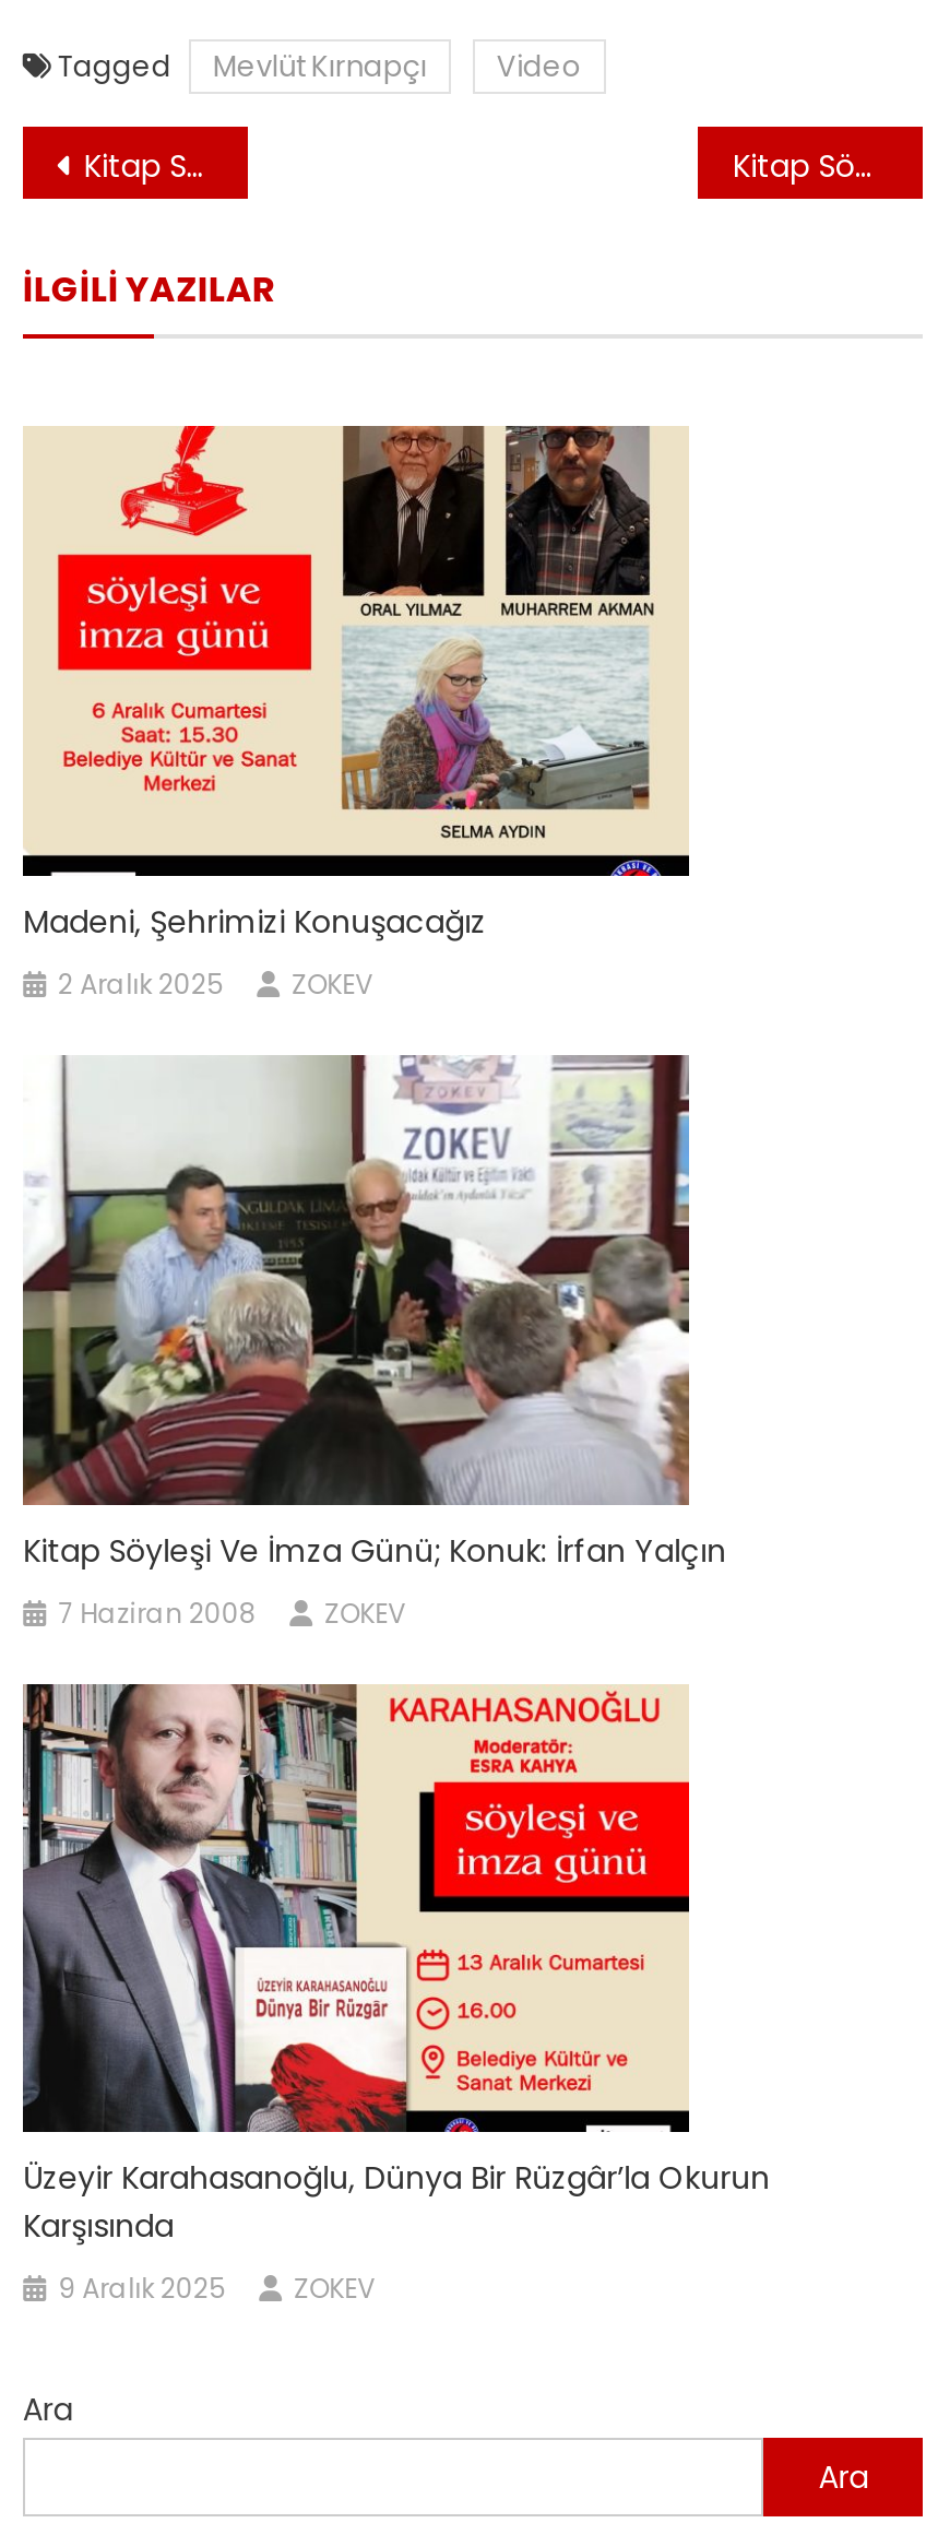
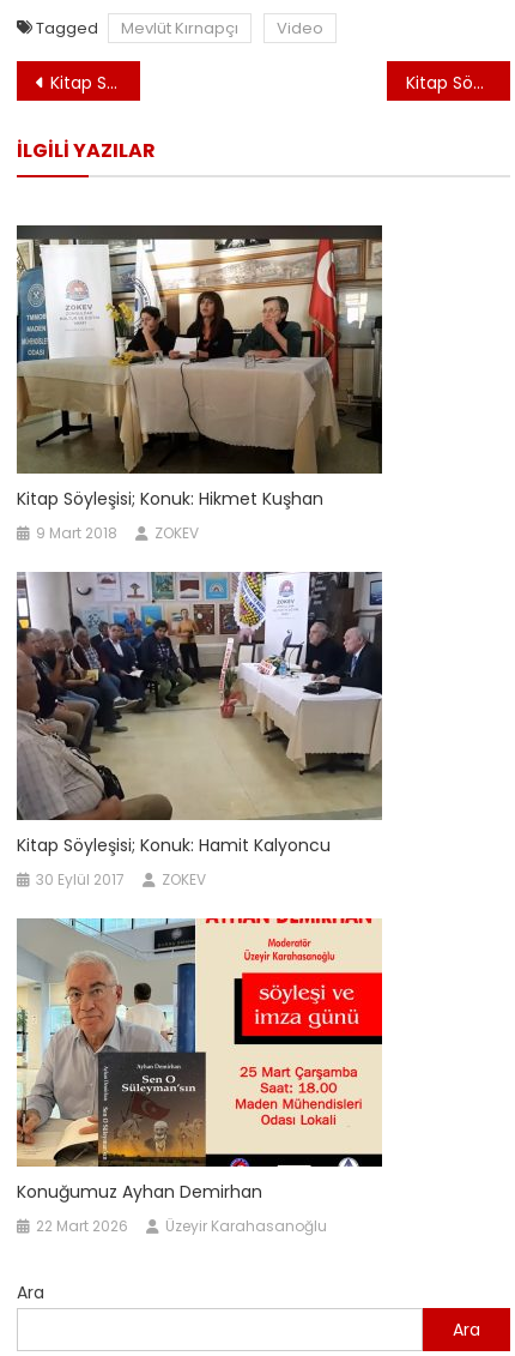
[21,423,689,943] [image] | Madeni, Şehrimizi Konuşacağız -> [16,224,383,511] [image] | Kitap Söyleşisi; Konuk: Hikmet Kuşhan
[58,964,373,1002] 2 Aralık 2025 ZOKEV -> [36,523,199,543] 9 Mart 2018 ZOKEV
[21,1054,726,1571] [image] | Kitap Söyleşi Ve İmza Günü; Konuk: İrfan Yalçın -> [16,571,383,857] [image] | Kitap Söyleşisi; Konuk: Hamit Kalyoncu
[58,1593,405,1630] 7 Haziran 2008 ZOKEV -> [36,869,206,890] 30 Eylül 2017 ZOKEV
[21,1683,770,2248] [image] | Üzeyir Karahasanoğlu, Dünya Bir Rüzgâr’la Okurun | Karşısında -> [16,917,378,1204] [image] | Konuğumuz Ayhan Demirhan
[58,2270,375,2307] 9 Aralık 2025 | ZOKEV -> [36,1216,327,1236] 22 Mart 2026 | Üzeyir Karahasanoğlu

